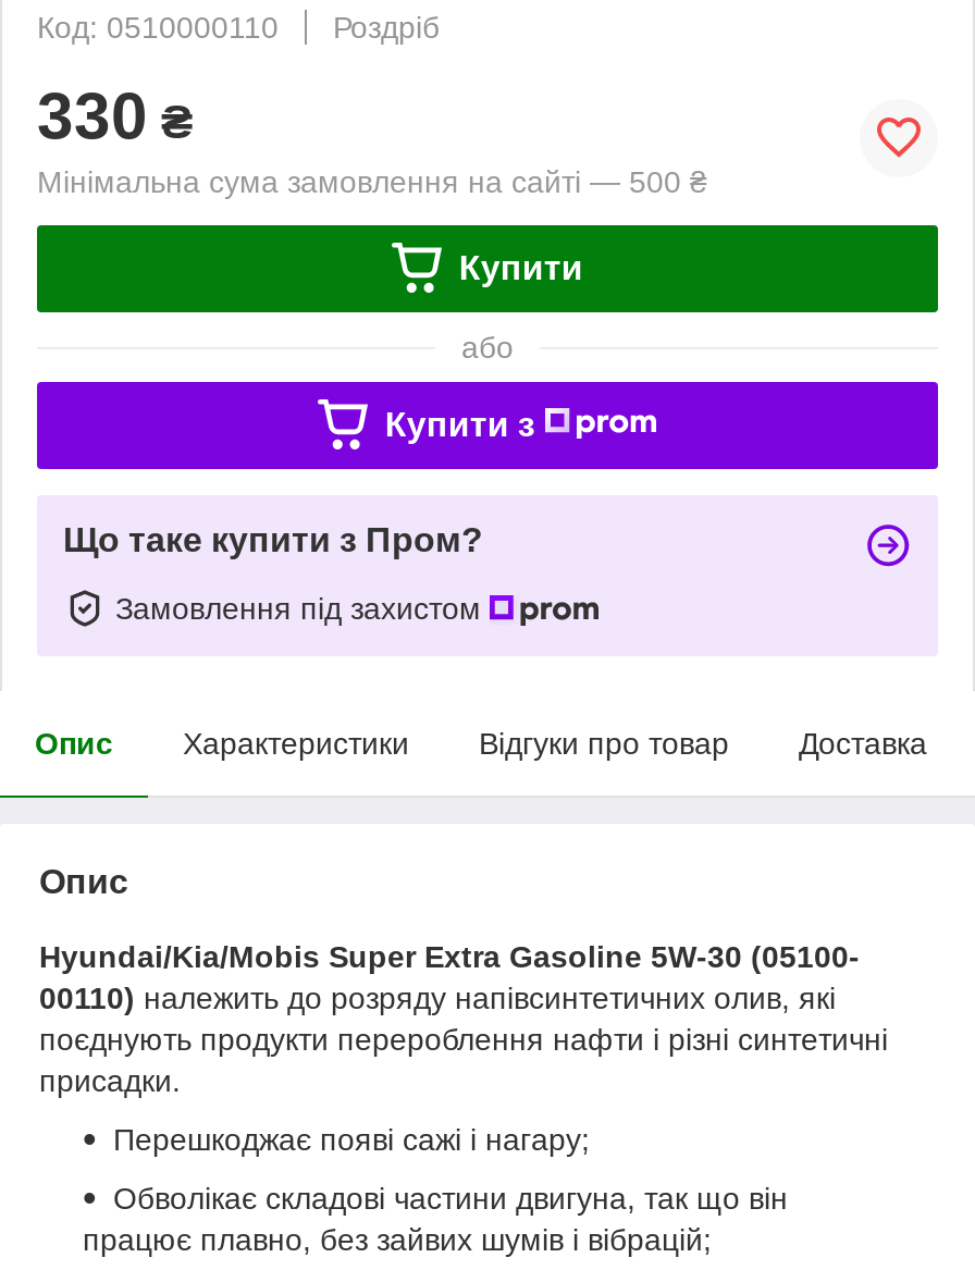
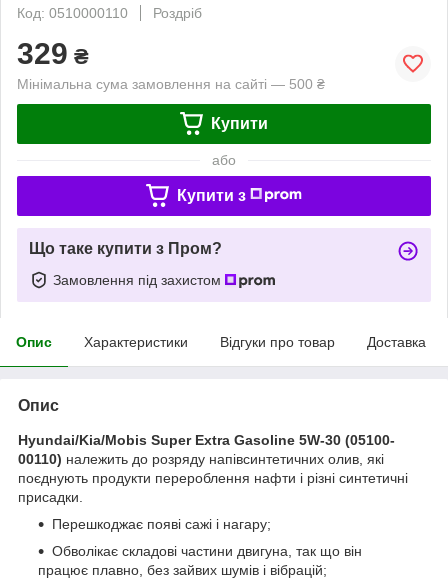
[37,79,194,151] 330 ₴ -> [17,37,89,70] 329 ₴

